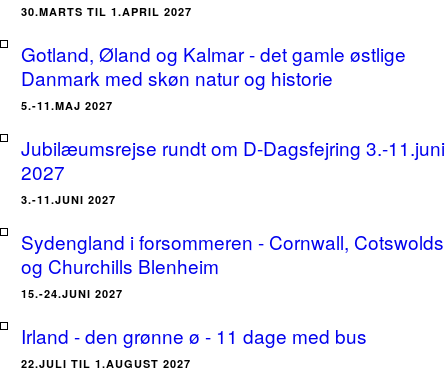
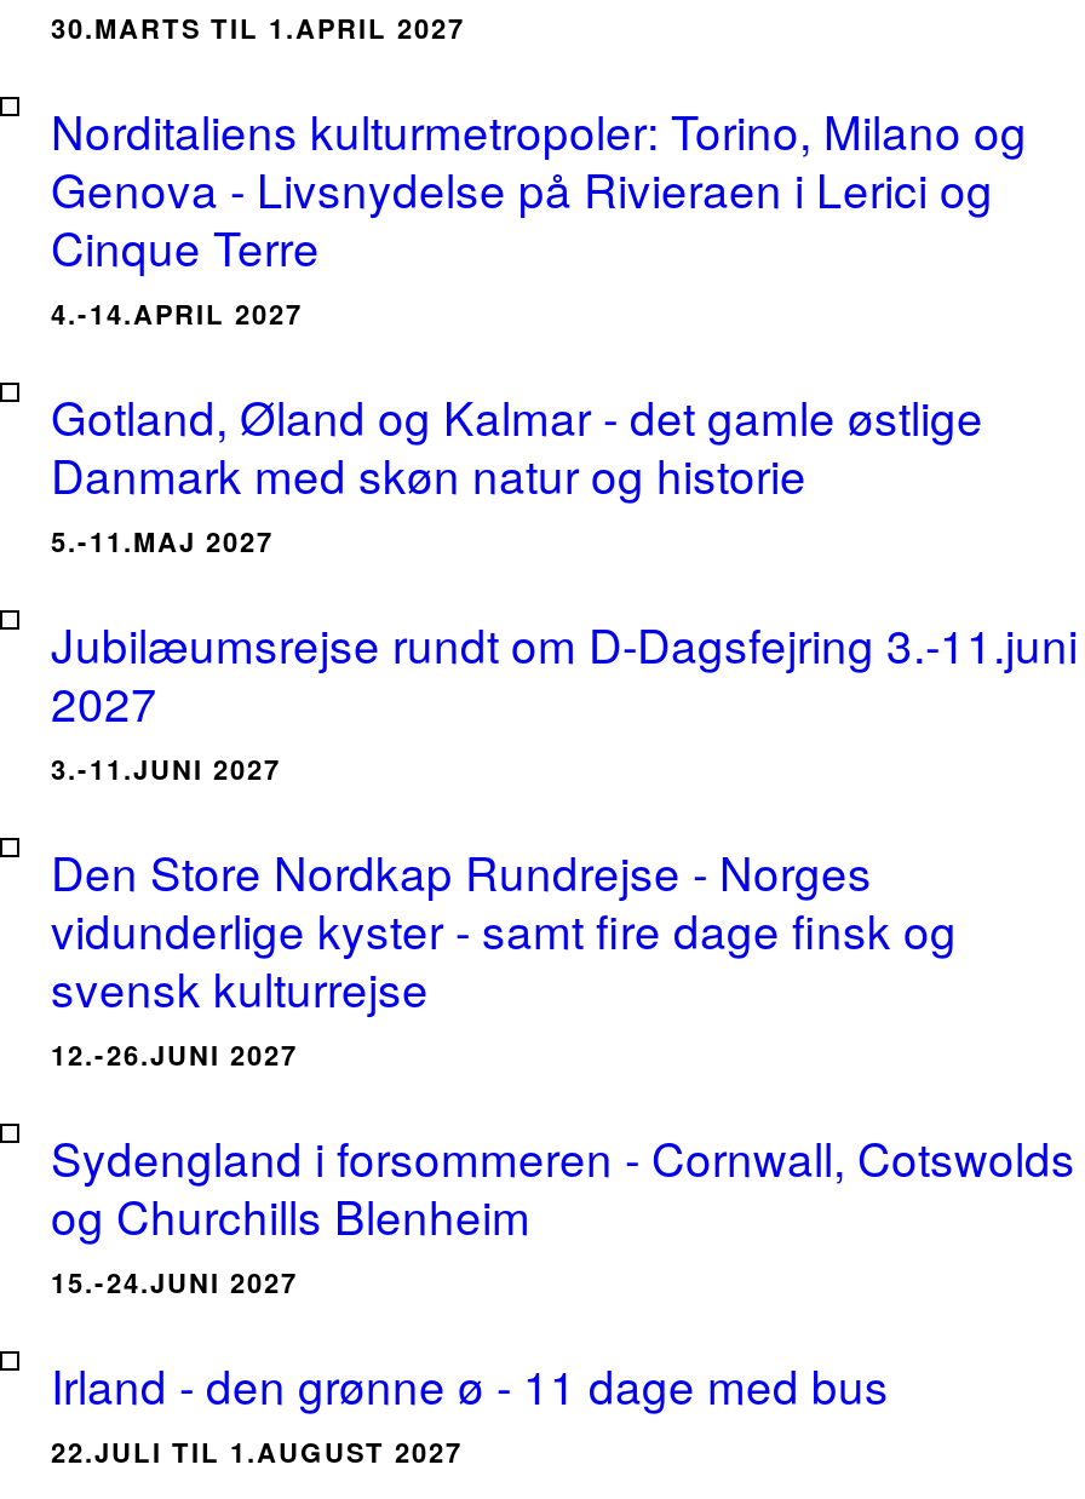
none -> [51,97,1027,332] Norditaliens kulturmetropoler: Torino, Milano og | Genova - Livsnydelse på Rivieraen i Lerici og | Cinque Terre | 4.-14.APRIL 2027
none -> [51,838,957,1073] Den Store Nordkap Rundrejse - Norges | vidunderlige kyster - samt fire dage finsk og | svensk kulturrejse | 12.-26.JUNI 2027

